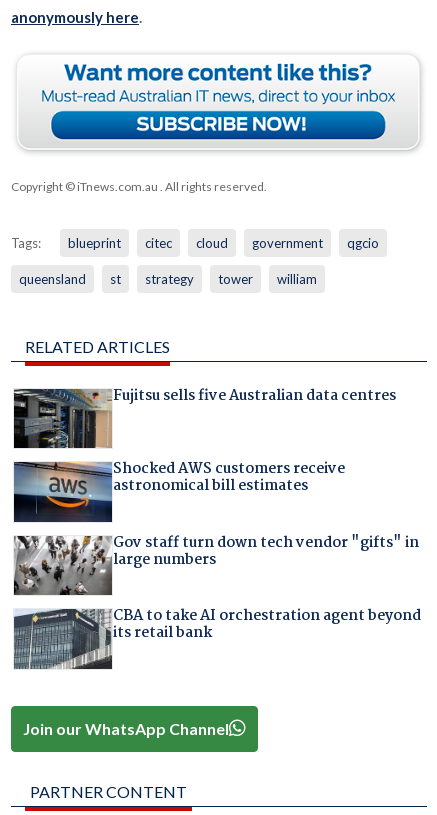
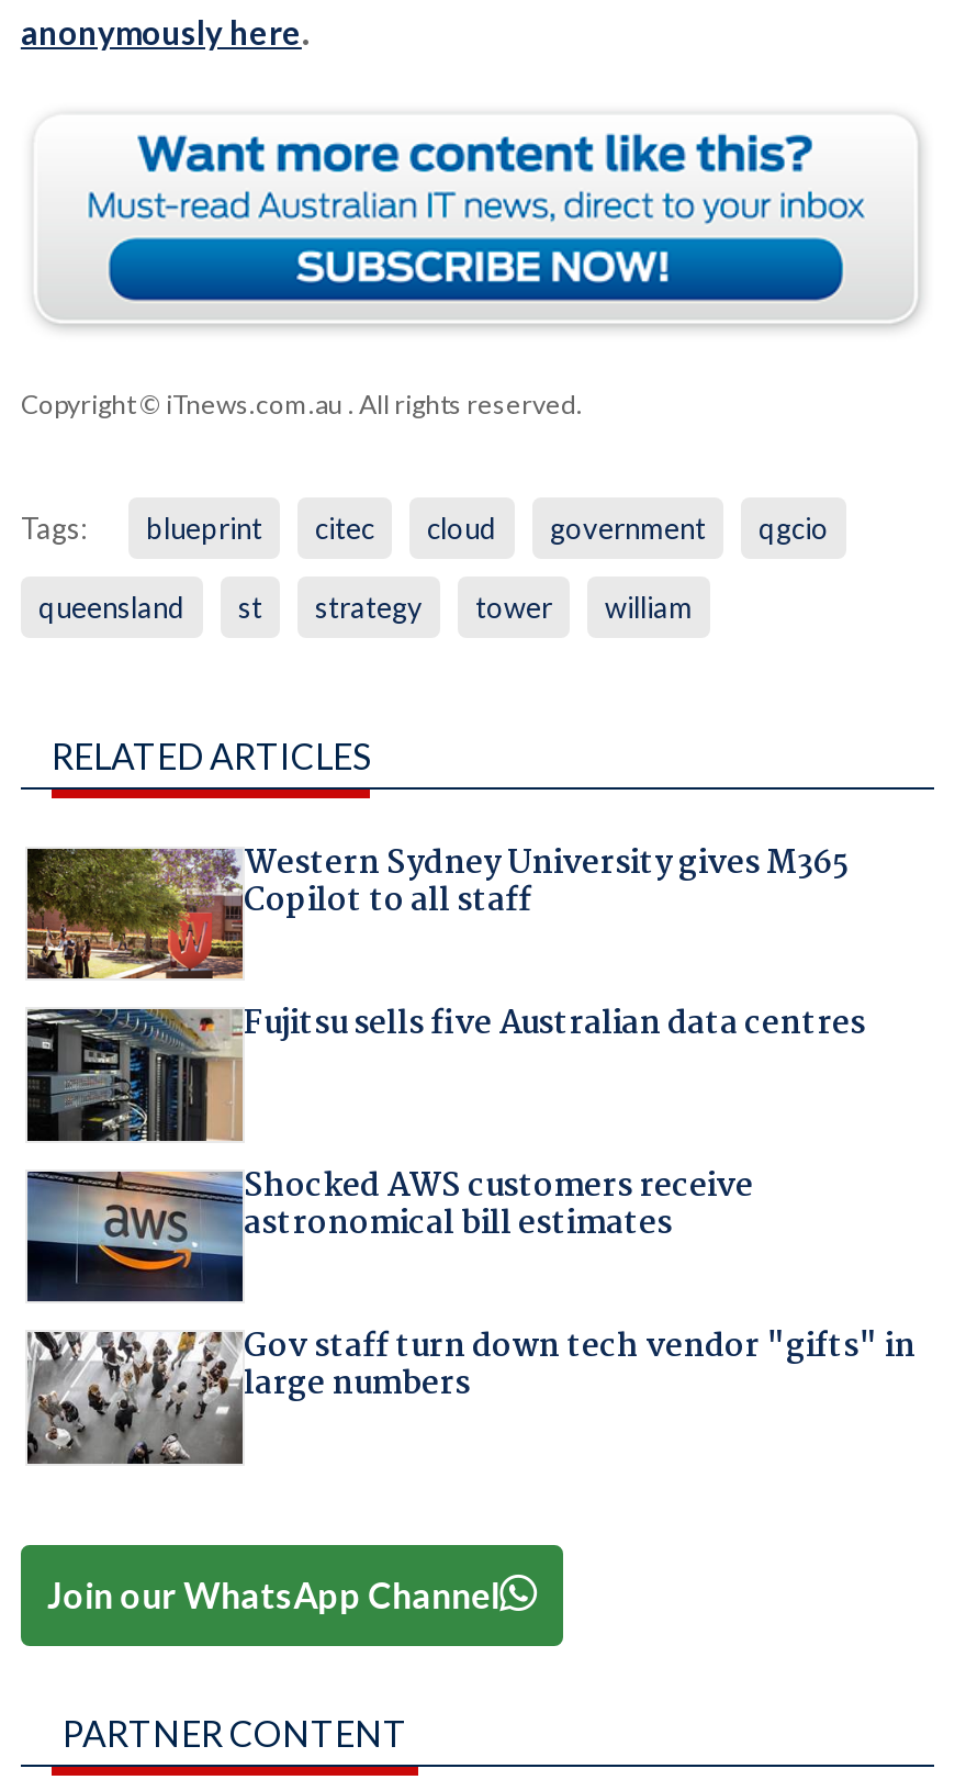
none -> [25,838,850,981] [image] | Western Sydney University gives M365 | Copilot to all staff
moved [13,384,418,572] -> [25,999,915,1411]: [image] | Fujitsu sells five Australian data centres | Shocked AWS customers receive | astronomical bill estimates | Gov staff turn down tech vendor "gifts" in | large numbers
[13,604,420,669] [image] | CBA to take AI orchestration agent beyond | its retail bank -> none

